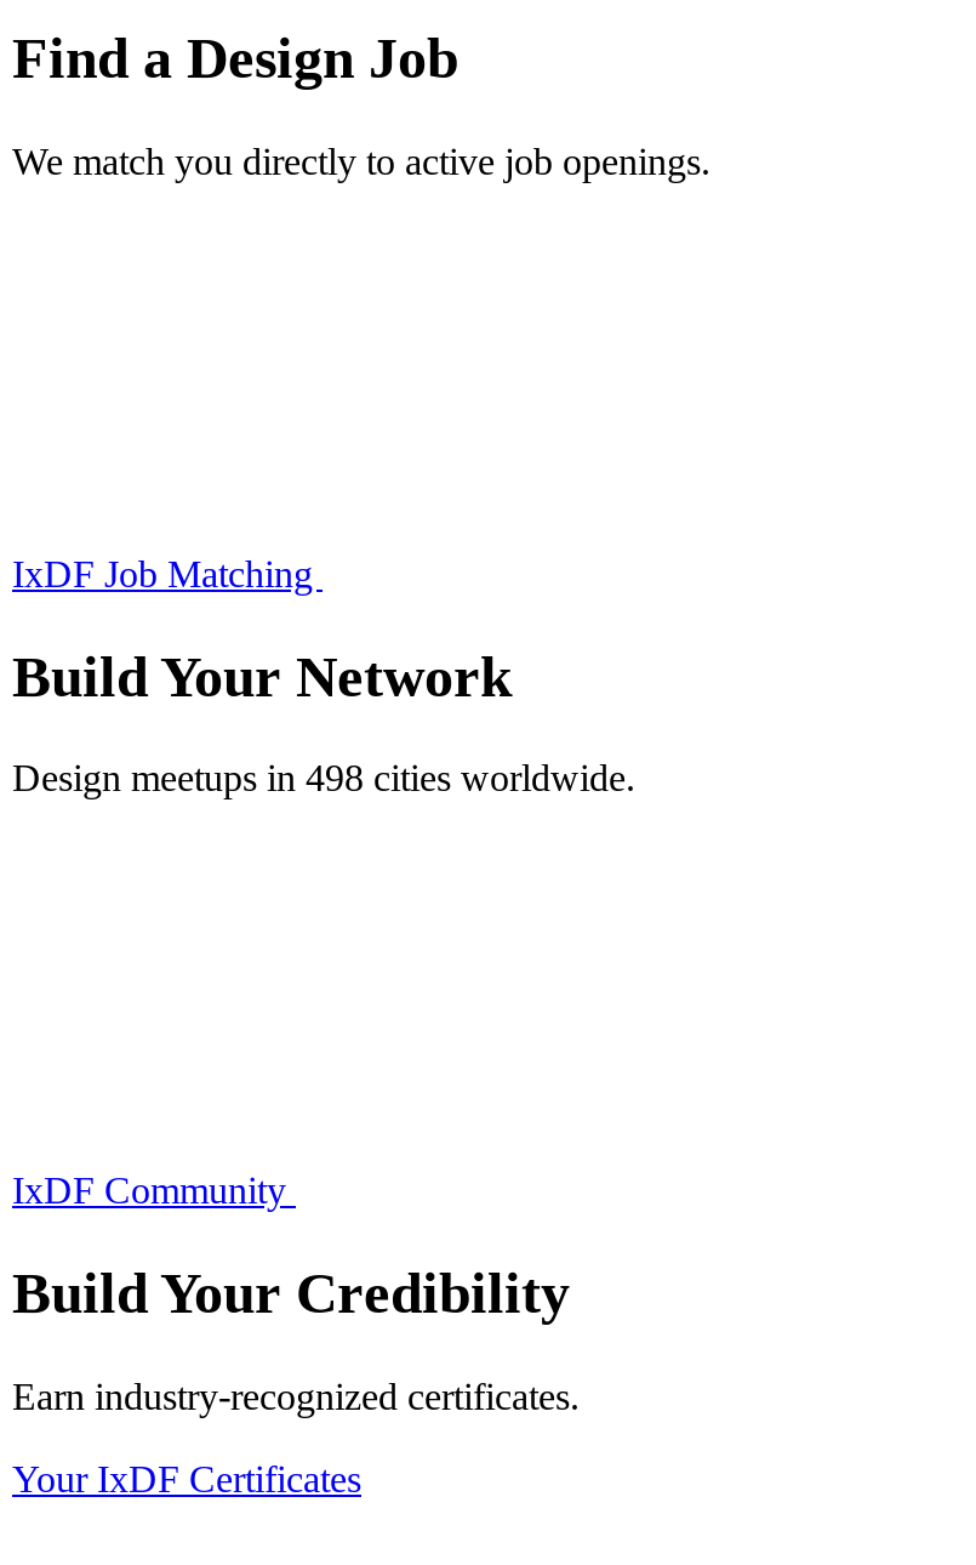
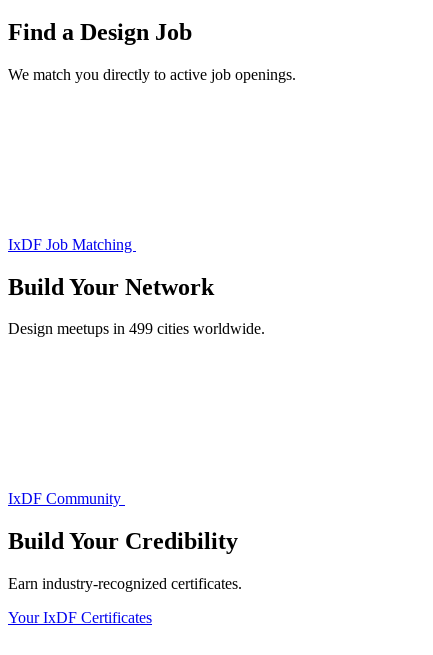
[12,758,635,799] Design meetups in 498 cities worldwide. -> [8,320,265,337] Design meetups in 499 cities worldwide.

